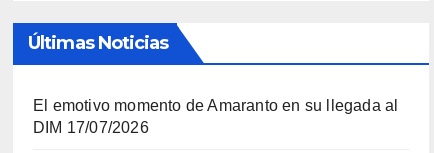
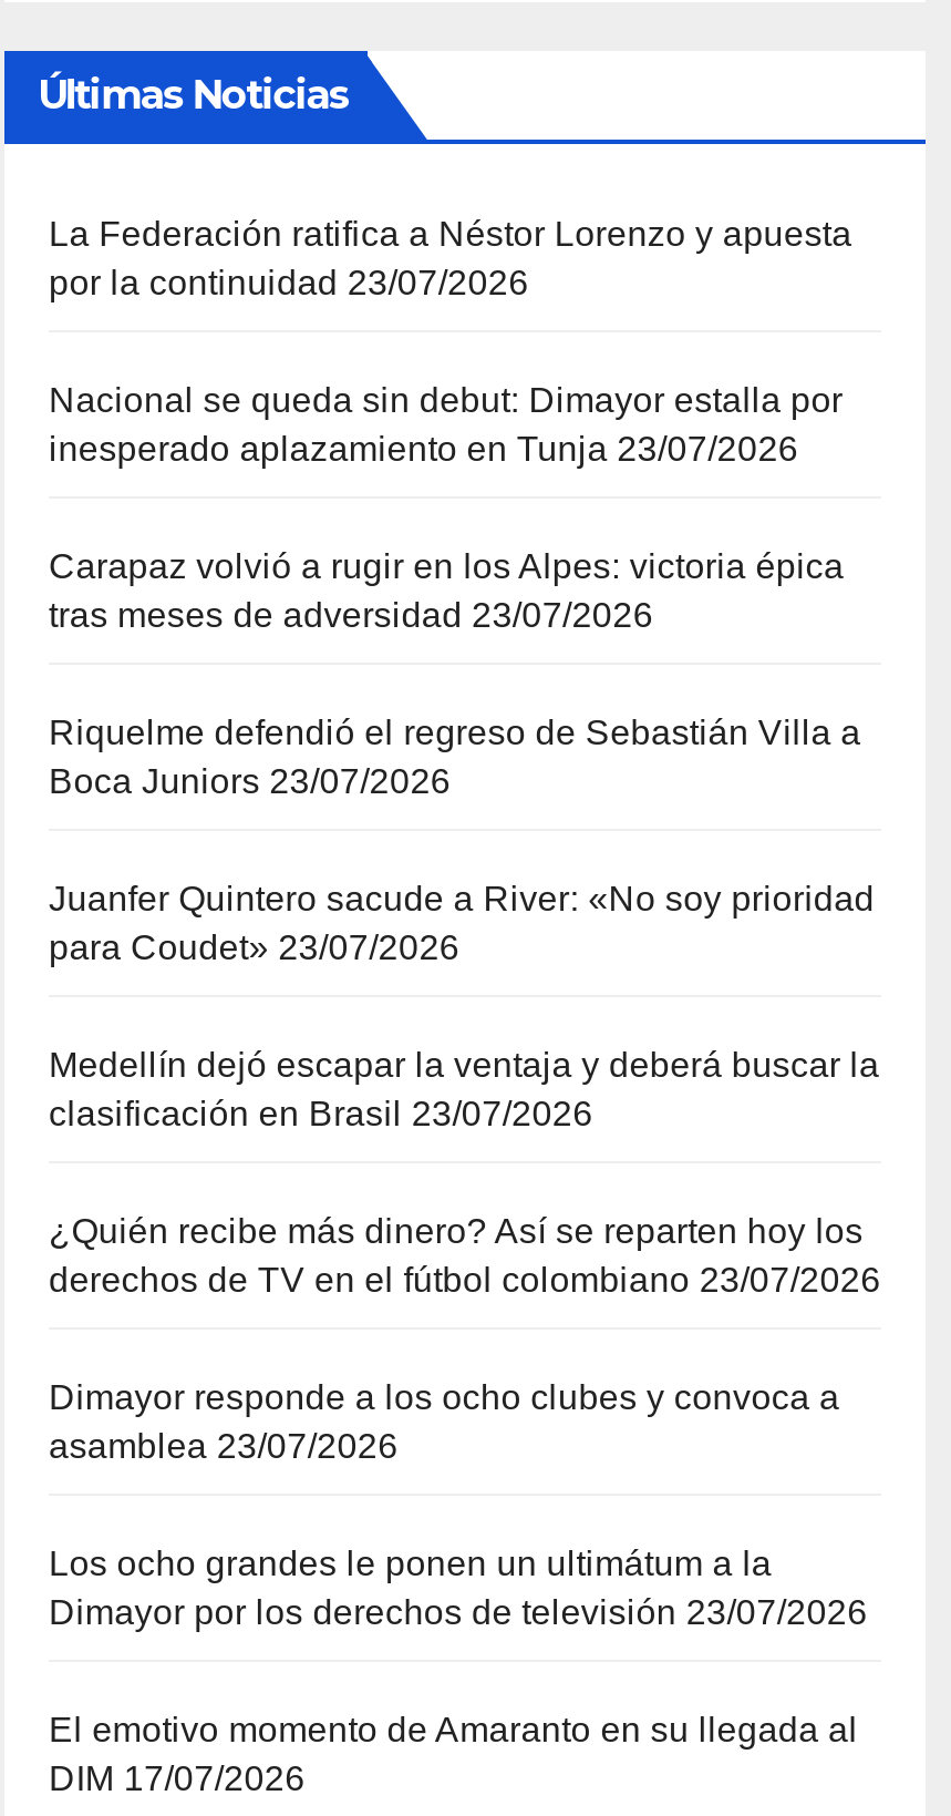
none -> [49,216,881,1632] La Federación ratifica a Néstor Lorenzo y apuesta | por la continuidad 23/07/2026 | Nacional se queda sin debut: Dimayor estalla por | inesperado aplazamiento en Tunja 23/07/2026 | Carapaz volvió a rugir en los Alpes: victoria épica | tras meses de adversidad 23/07/2026 | Riquelme defendió el regreso de Sebastián Villa a | Boca Juniors 23/07/2026 | Juanfer Quintero sacude a River: «No soy prioridad | para Coudet» 23/07/2026 | Medellín dejó escapar la ventaja y deberá buscar la | clasificación en Brasil 23/07/2026 | ¿Quién recibe más dinero? Así se reparten hoy los | derechos de TV en el fútbol colombiano 23/07/2026 | Dimayor responde a los ocho clubes y convoca a | asamblea 23/07/2026 | Los ocho grandes le ponen un ultimátum a la | Dimayor por los derechos de televisión 23/07/2026

